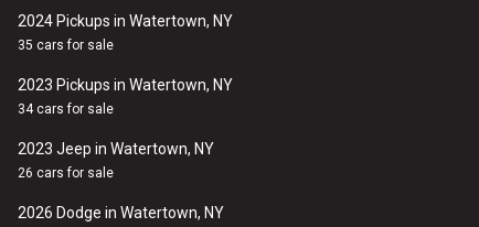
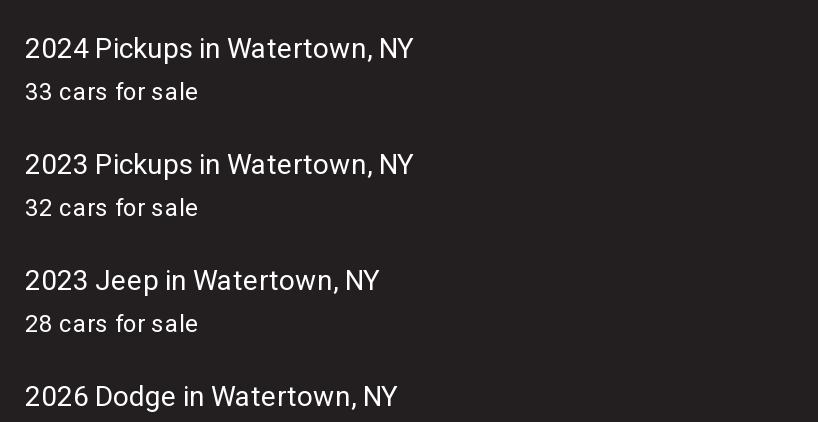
[18,37,114,53] 35 cars for sale -> [25,78,199,106] 33 cars for sale
[18,101,114,117] 34 cars for sale -> [25,194,199,222] 32 cars for sale
[18,165,114,181] 26 cars for sale -> [25,310,199,338] 28 cars for sale

